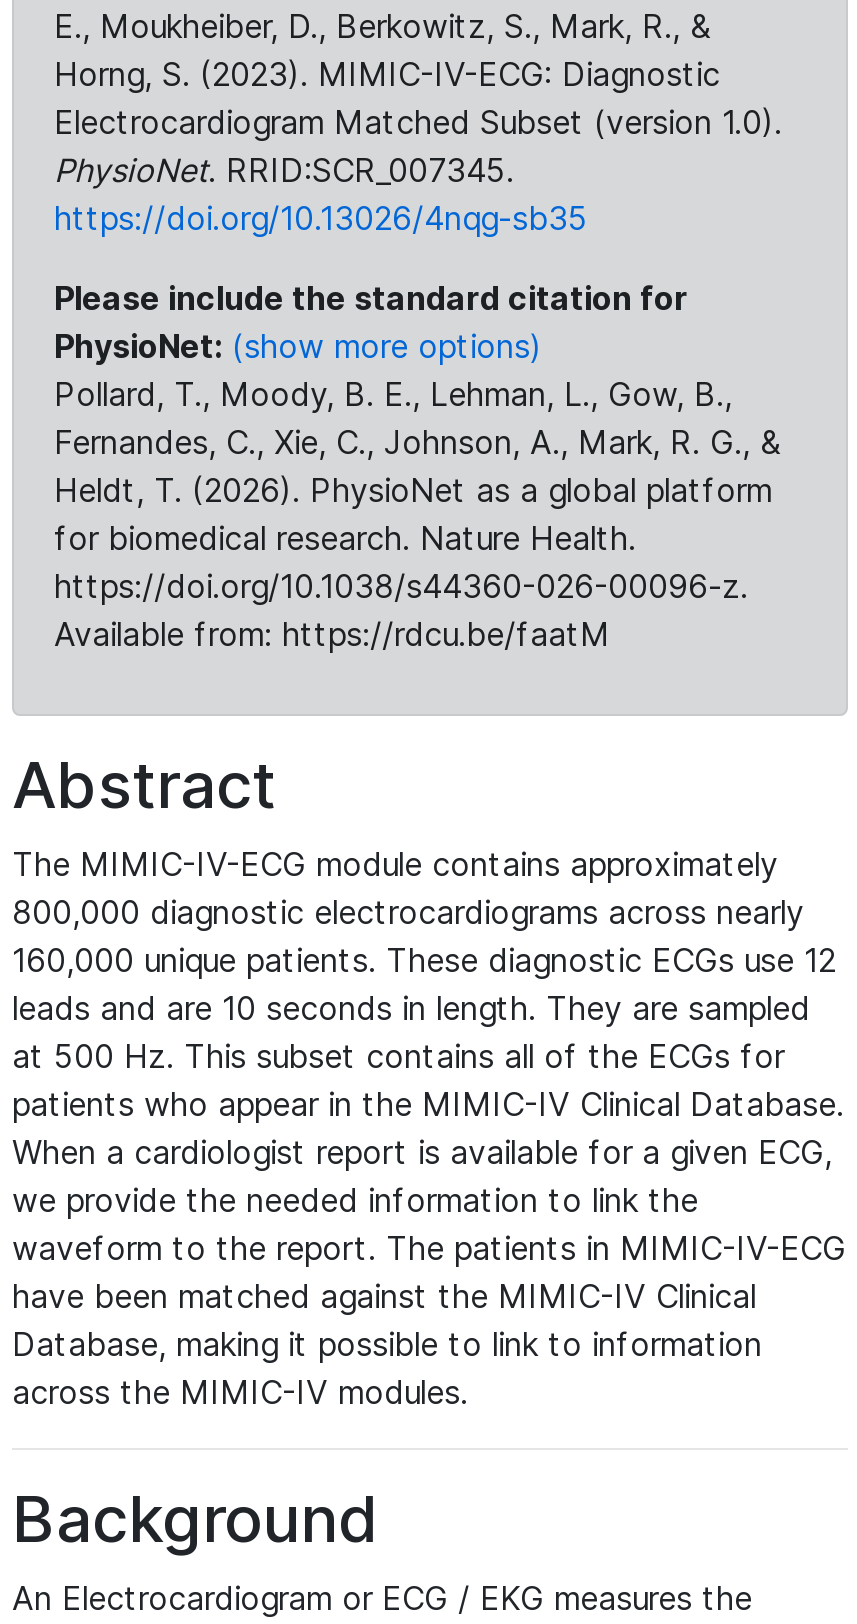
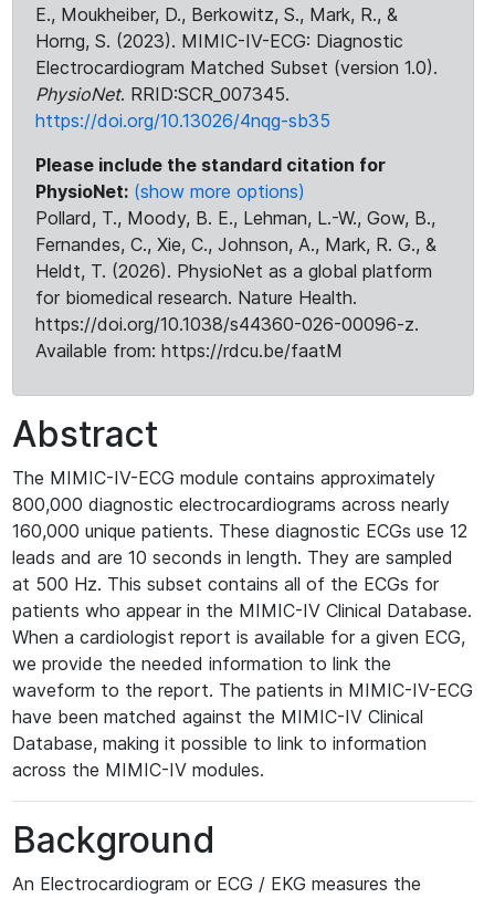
[54,374,732,414] Pollard, T., Moody, B. E., Lehman, L., Gow, B., -> [35,207,435,229] Pollard, T., Moody, B. E., Lehman, L.-W., Gow, B.,

